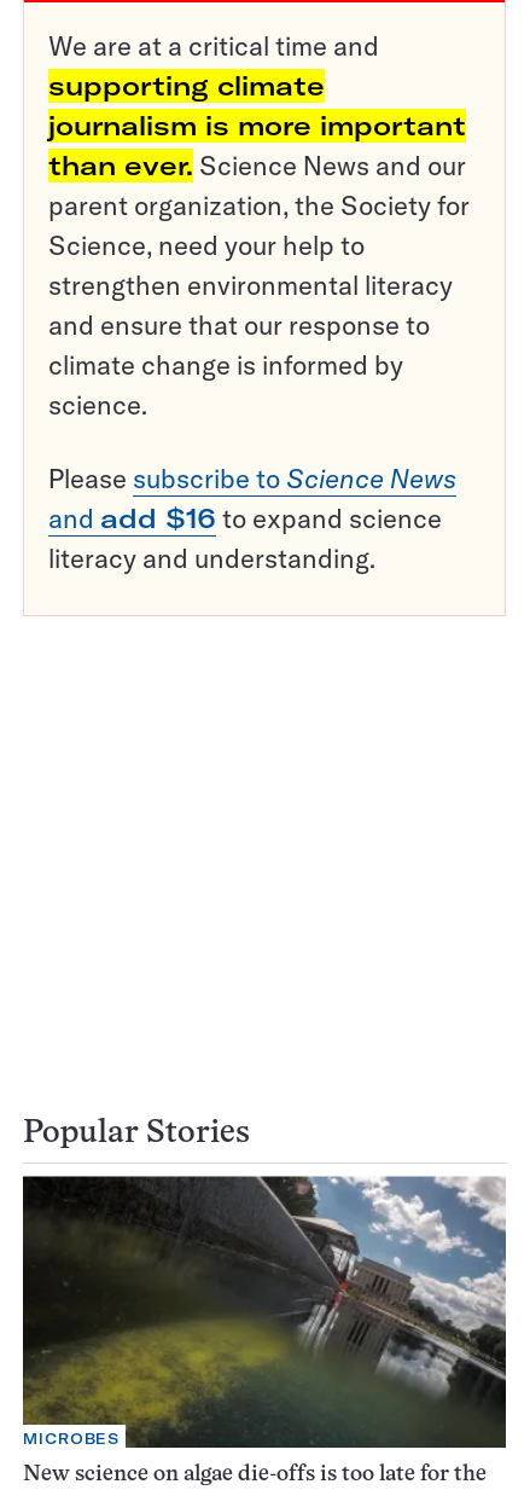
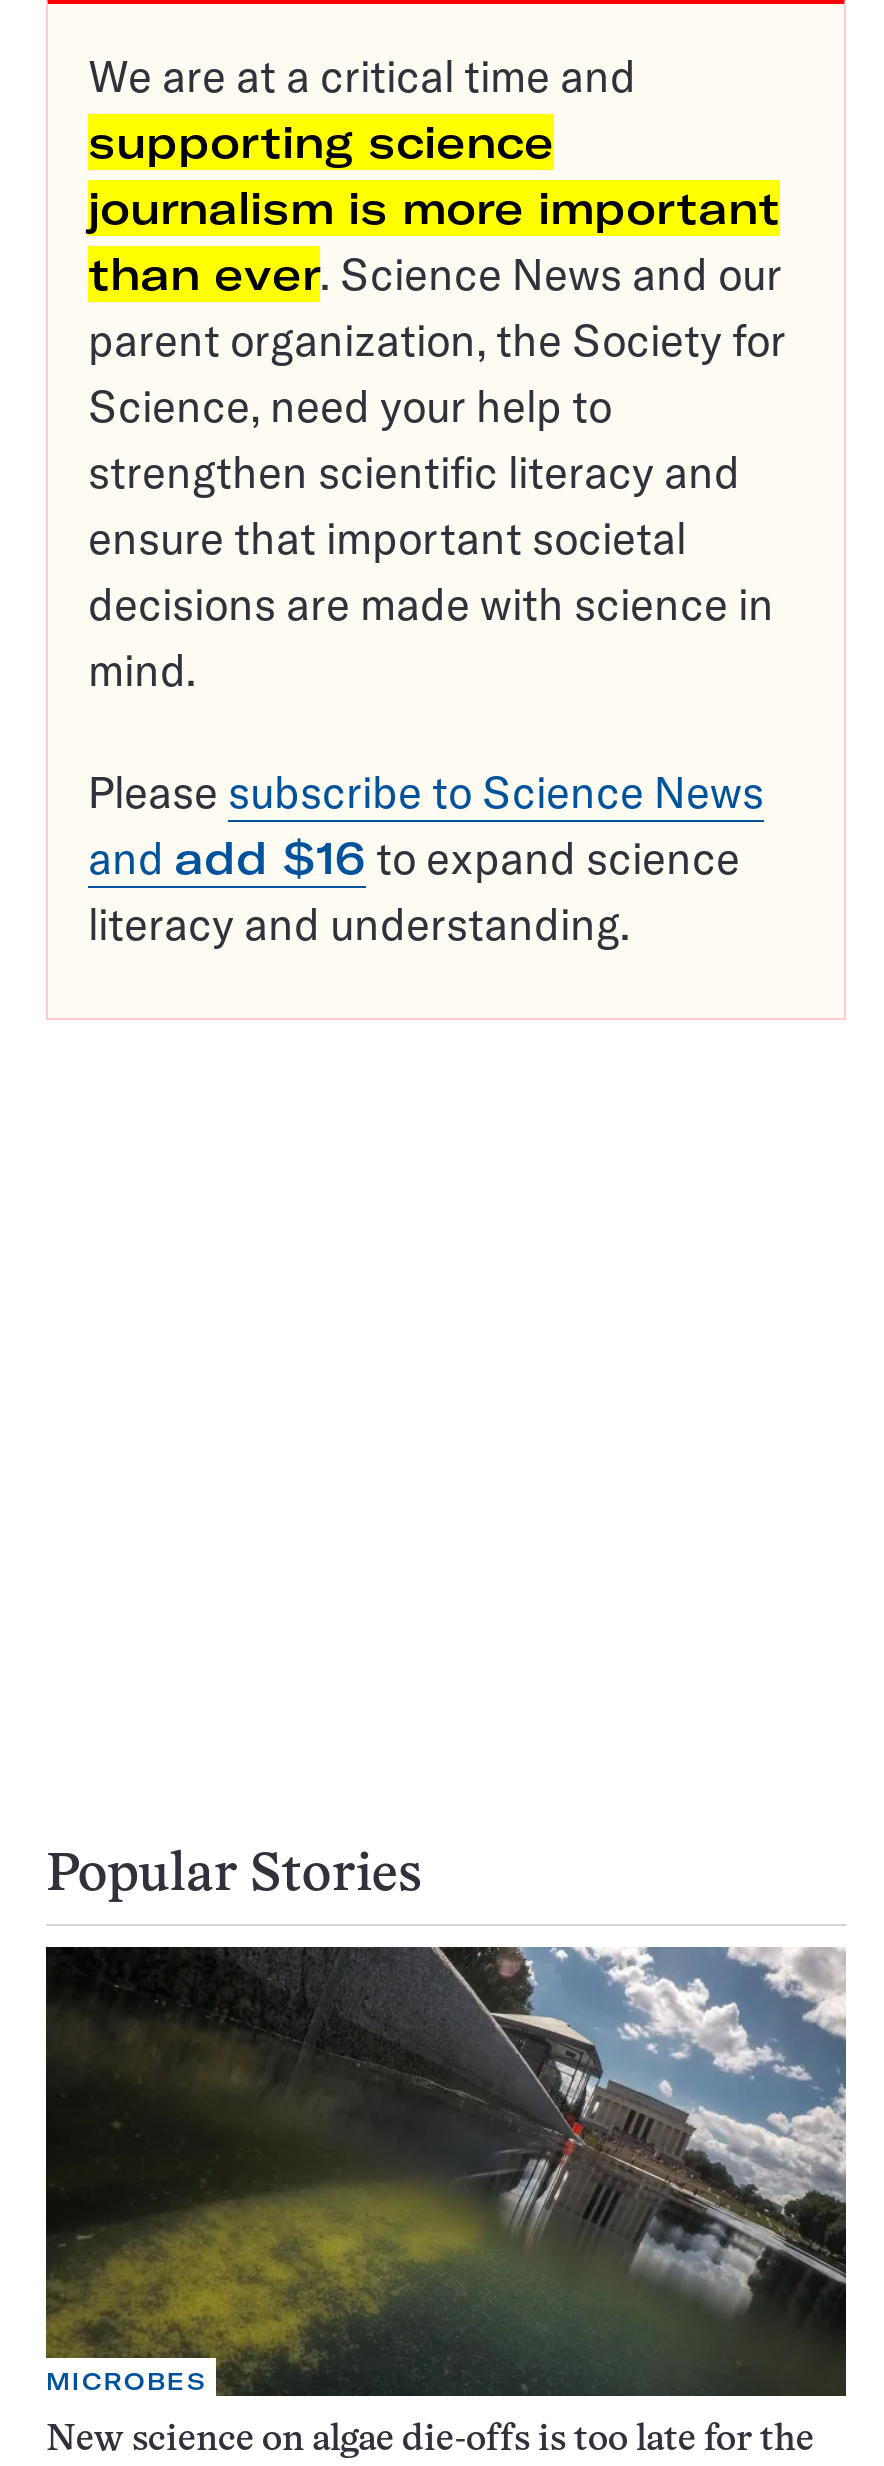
[48,69,325,103] supporting climate -> [88,115,554,171] supporting science
[48,269,453,422] strengthen environmental literacy | and ensure that our response to | climate change is informed by | science. -> [88,445,774,699] strengthen scientific literacy and | ensure that important societal | decisions are made with science in | mind.

